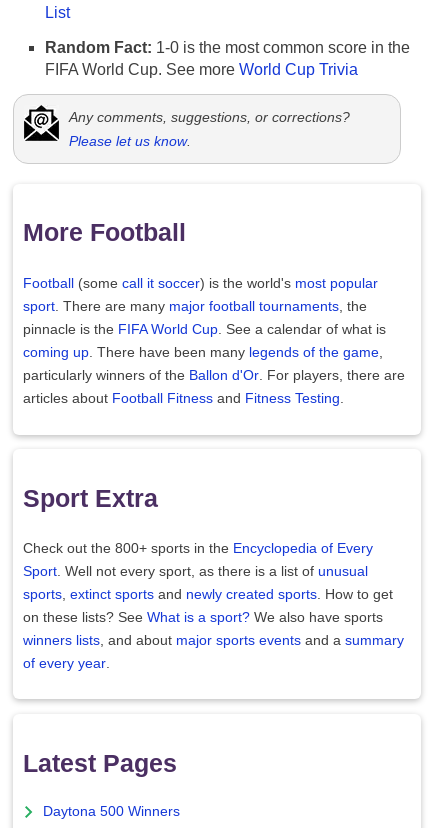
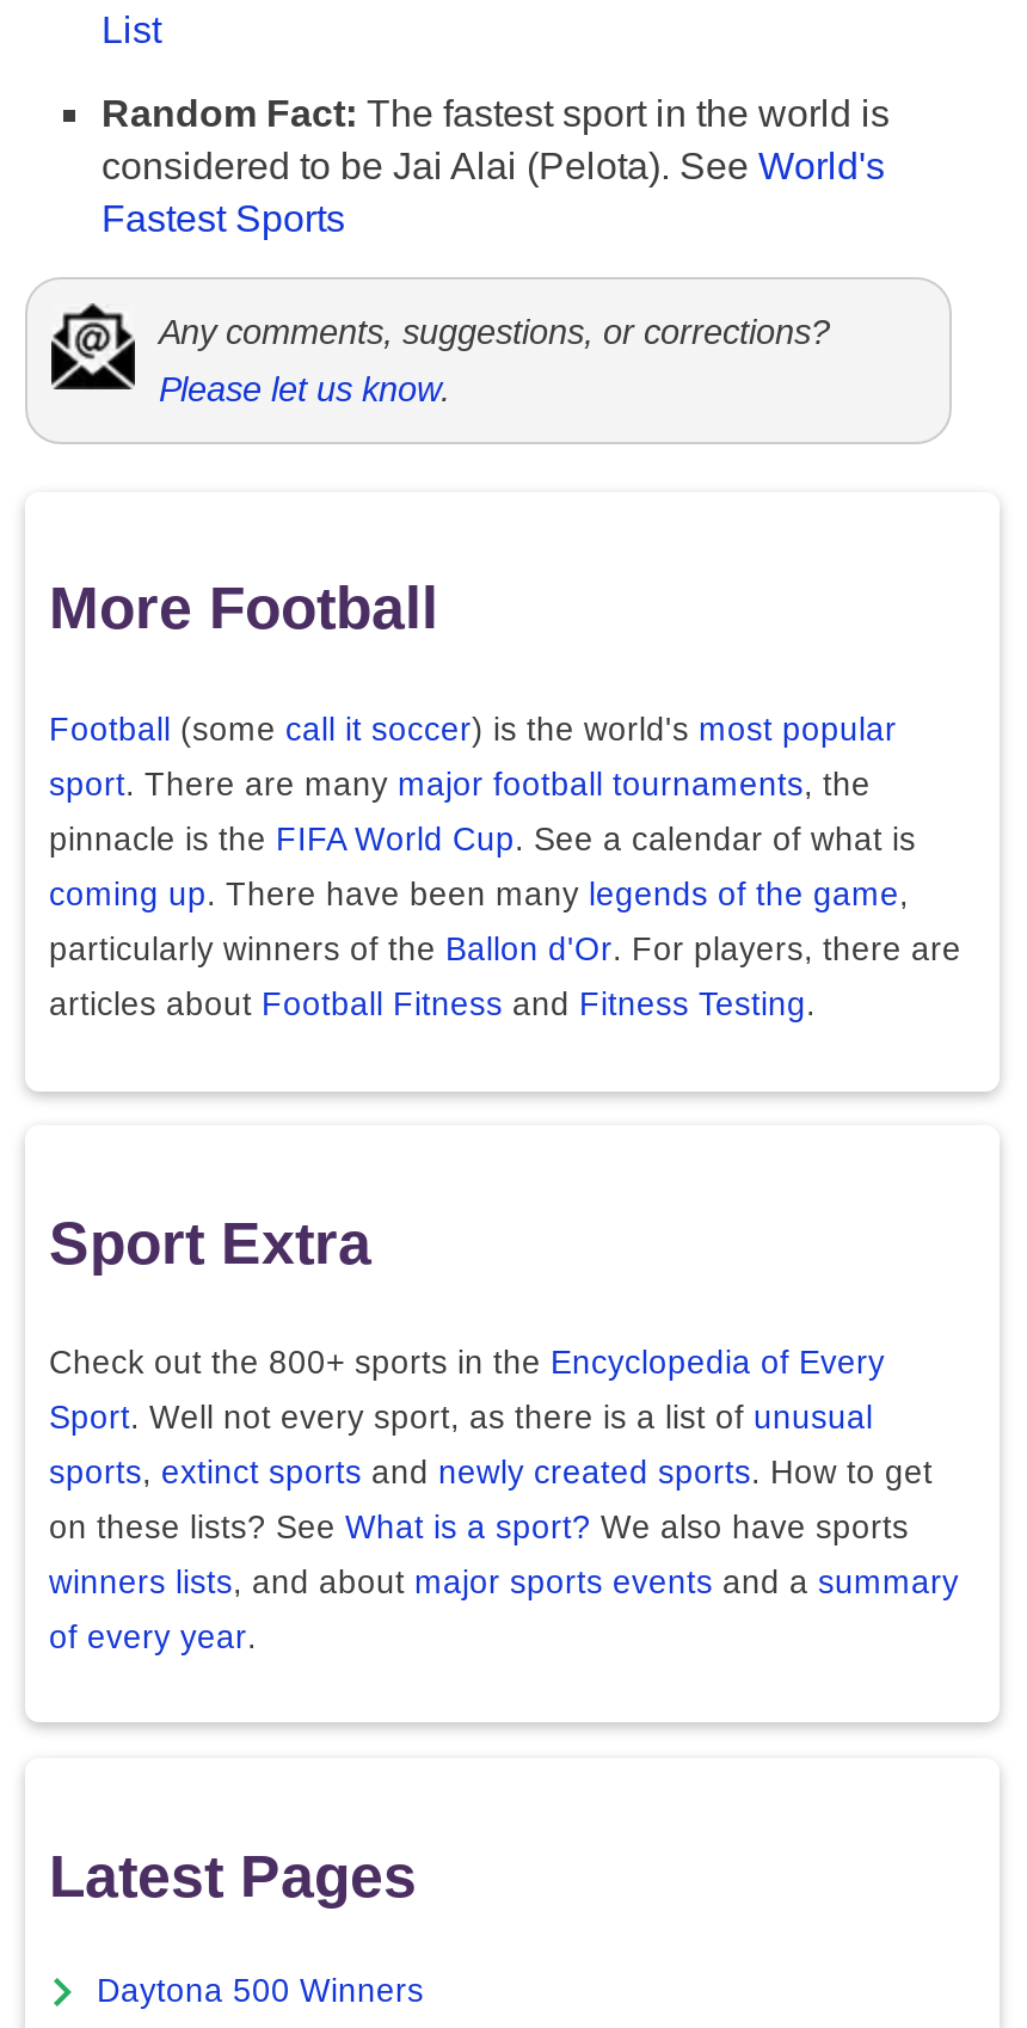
[45,39,410,78] Random Fact: 1-0 is the most common score in the | FIFA World Cup. See more World Cup Trivia -> [102,93,890,239] Random Fact: The fastest sport in the world is | considered to be Jai Alai (Pelota). See World's | Fastest Sports

